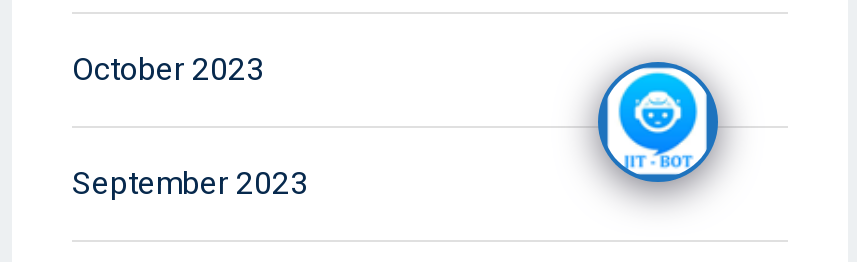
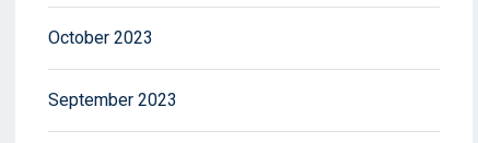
[582,54,734,206] [image] -> none

